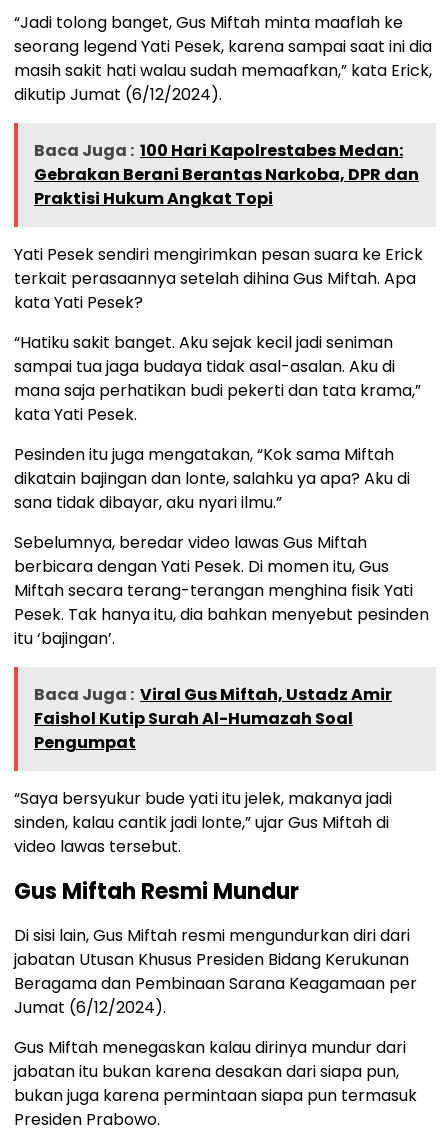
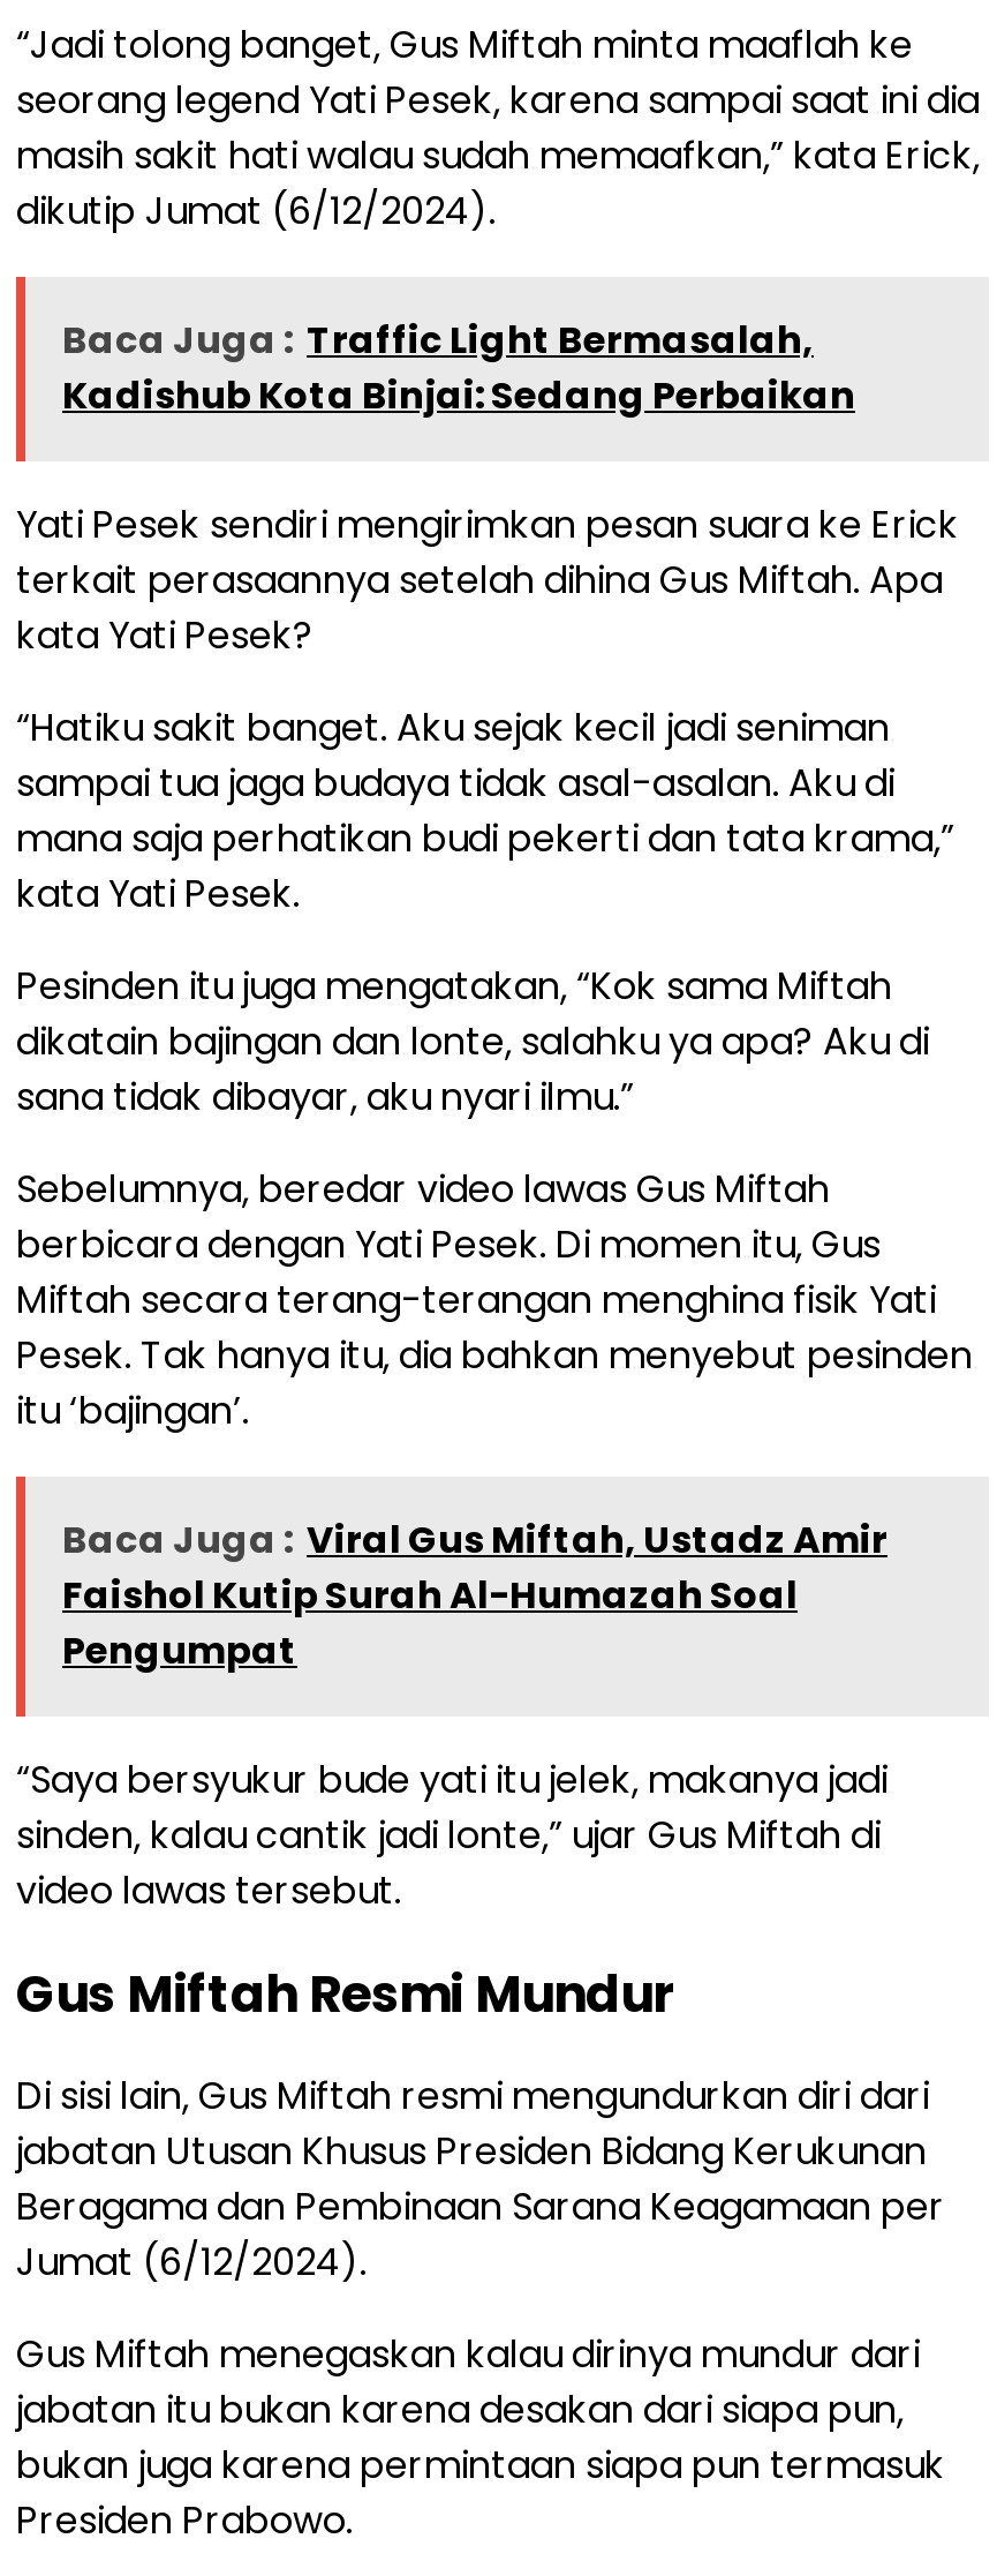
[34,139,419,210] Baca Juga : 100 Hari Kapolrestabes Medan: | Gebrakan Berani Berantas Narkoba, DPR dan | Praktisi Hukum Angkat Topi -> [62,313,855,422] Baca Juga : Traffic Light Bermasalah, | Kadishub Kota Binjai: Sedang Perbaikan

